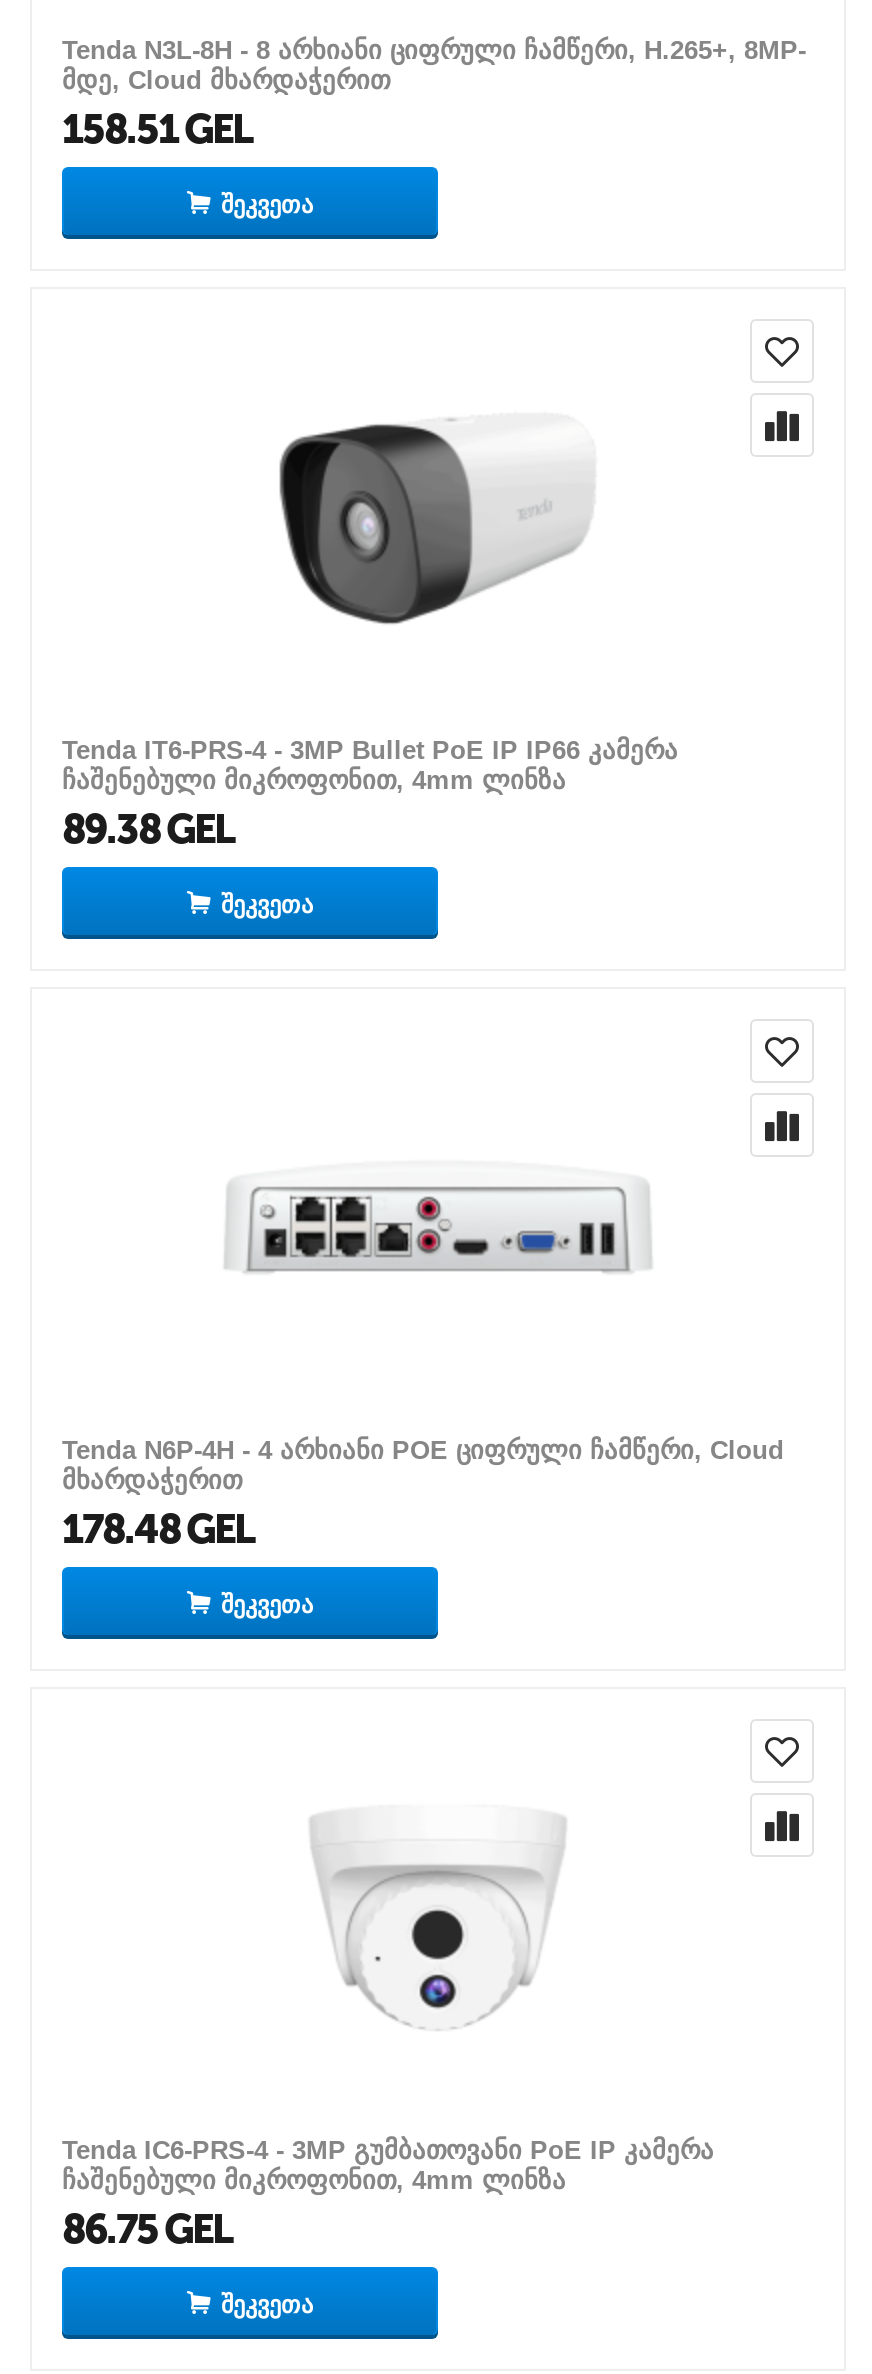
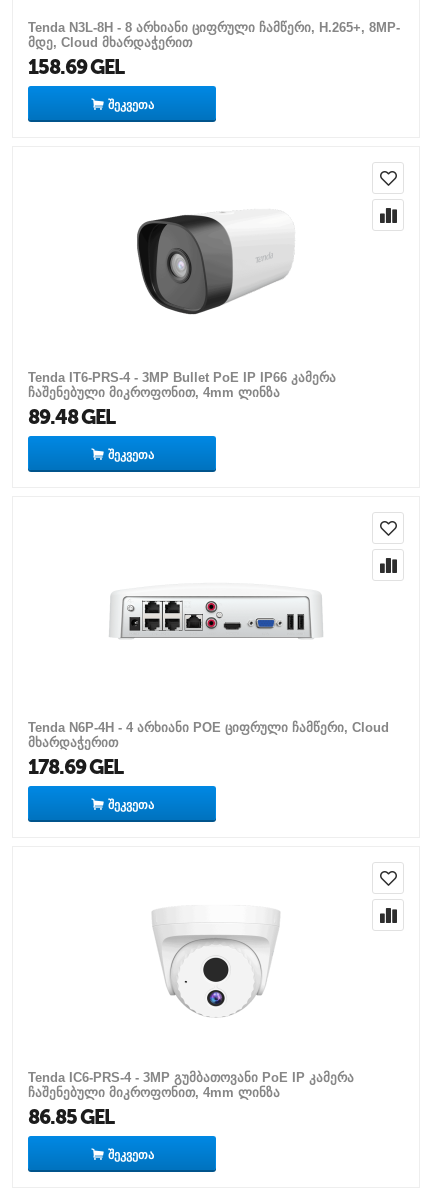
[62,105,252,153] 158.51 GEL -> [28,55,124,79] 158.69 GEL
[62,805,234,853] 89.38 GEL -> [28,405,115,429] 89.48 GEL
[62,1505,254,1553] 178.48 GEL -> [28,755,123,779] 178.69 GEL
[62,2205,232,2253] 86.75 GEL -> [28,1105,114,1129] 86.85 GEL

